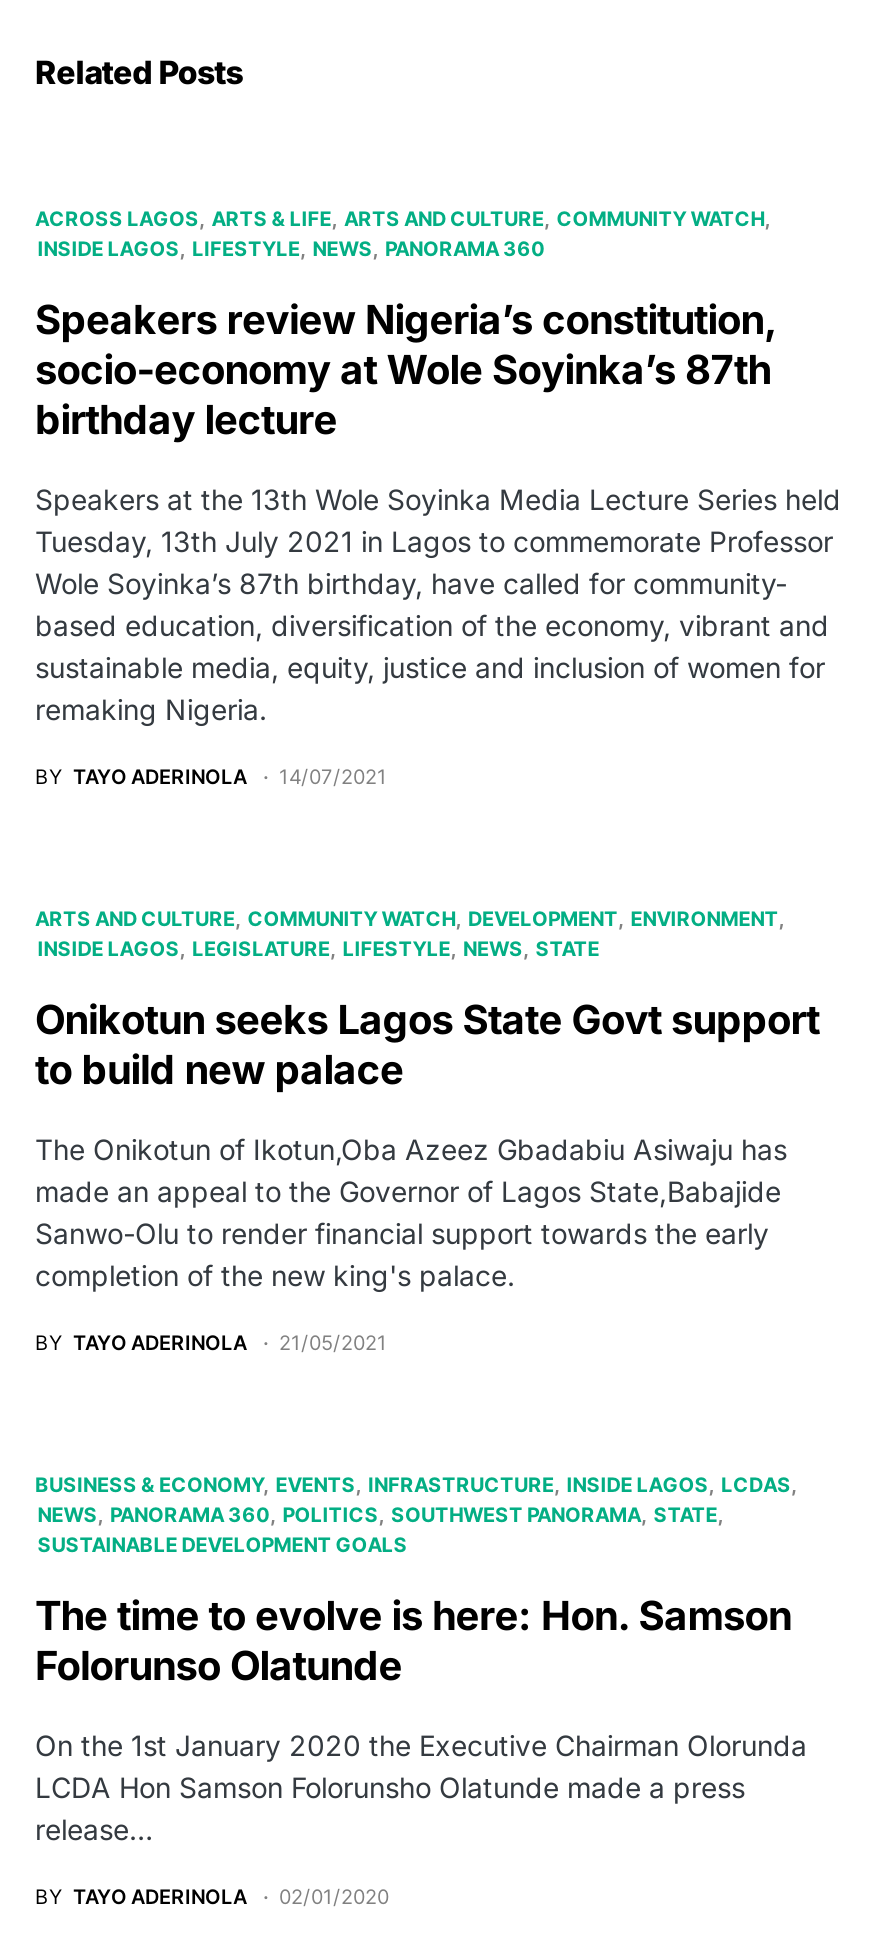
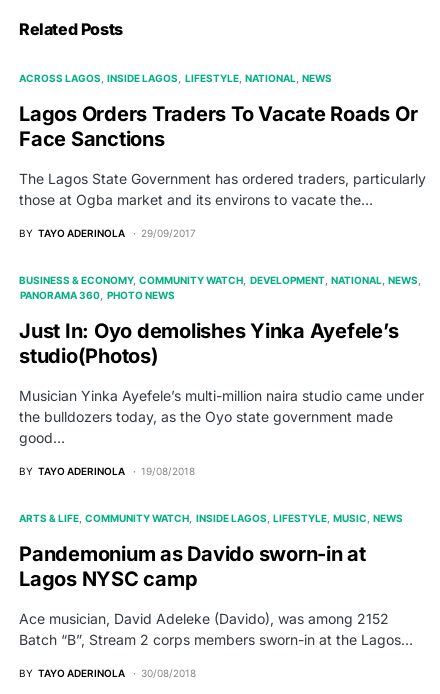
[35,206,765,260] ACROSS LAGOS ARTS & LIFE ARTS AND CULTURE COMMUNITY WATCH | INSIDE LAGOS LIFESTYLE NEWS PANORAMA 360 -> [19,72,332,84] ACROSS LAGOS INSIDE LAGOS LIFESTYLE NATIONAL NEWS
[35,296,775,444] Speakers review Nigeria’s constitution, | socio-economy at Wole Soyinka’s 87th | birthday lecture -> [19,102,417,151] Lagos Orders Traders To Vacate Roads Or | Face Sanctions
[35,482,841,726] Speakers at the 13th Wole Soyinka Media Lecture Series held | Tuesday, 13th July 2021 in Lagos to commemorate Professor | Wole Soyinka’s 87th birthday, have called for community- | based education, diversification of the economy, vibrant and | sustainable media, equity, justice and inclusion of women for | remaking Nigeria. -> [19,170,426,208] The Lagos State Government has ordered traders, particularly | those at Ogba market and its environs to vacate the…
[35,764,387,788] BY TAYO ADERINOLA 14/07/2021 -> [19,227,196,239] BY TAYO ADERINOLA 29/09/2017
[35,906,779,960] ARTS AND CULTURE COMMUNITY WATCH DEVELOPMENT ENVIRONMENT | INSIDE LAGOS LEGISLATURE LIFESTYLE NEWS STATE -> [19,274,418,301] BUSINESS & ECONOMY COMMUNITY WATCH DEVELOPMENT NATIONAL NEWS | PANORAMA 360 PHOTO NEWS
[35,996,819,1094] Onikotun seeks Lagos State Govt support | to build new palace -> [19,319,398,368] Just In: Oyo demolishes Yinka Ayefele’s | studio(Photos)
[35,1132,787,1292] The Onikotun of Ikotun,Oba Azeez Gbadabiu Asiwaju has | made an appeal to the Governor of Lagos State,Babajide | Sanwo-Olu to render financial support towards the early | completion of the new king's palace. -> [19,387,424,446] Musician Yinka Ayefele’s multi-million naira studio came under | the bulldozers today, as the Oyo state government made | good…
[35,1330,387,1354] BY TAYO ADERINOLA 21/05/2021 -> [19,465,195,477] BY TAYO ADERINOLA 19/08/2018
[35,1472,791,1556] BUSINESS & ECONOMY EVENTS INFRASTRUCTURE INSIDE LAGOS LCDAS | NEWS PANORAMA 360 POLITICS SOUTHWEST PANORAMA STATE | SUSTAINABLE DEVELOPMENT GOALS -> [19,512,403,524] ARTS & LIFE COMMUNITY WATCH INSIDE LAGOS LIFESTYLE MUSIC NEWS
[35,1592,791,1690] The time to evolve is here: Hon. Samson | Folorunso Olatunde -> [19,542,366,591] Pandemonium as Davido sworn-in at | Lagos NYSC camp
[35,1728,807,1846] On the 1st January 2020 the Executive Chairman Olorunda | LCDA Hon Samson Folorunsho Olatunde made a press | release… -> [19,610,413,648] Ace musician, David Adeleke (Davido), was among 2152 | Batch “B”, Stream 2 corps members sworn-in at the Lagos…
[35,1884,389,1908] BY TAYO ADERINOLA 02/01/2020 -> [19,667,196,679] BY TAYO ADERINOLA 30/08/2018

